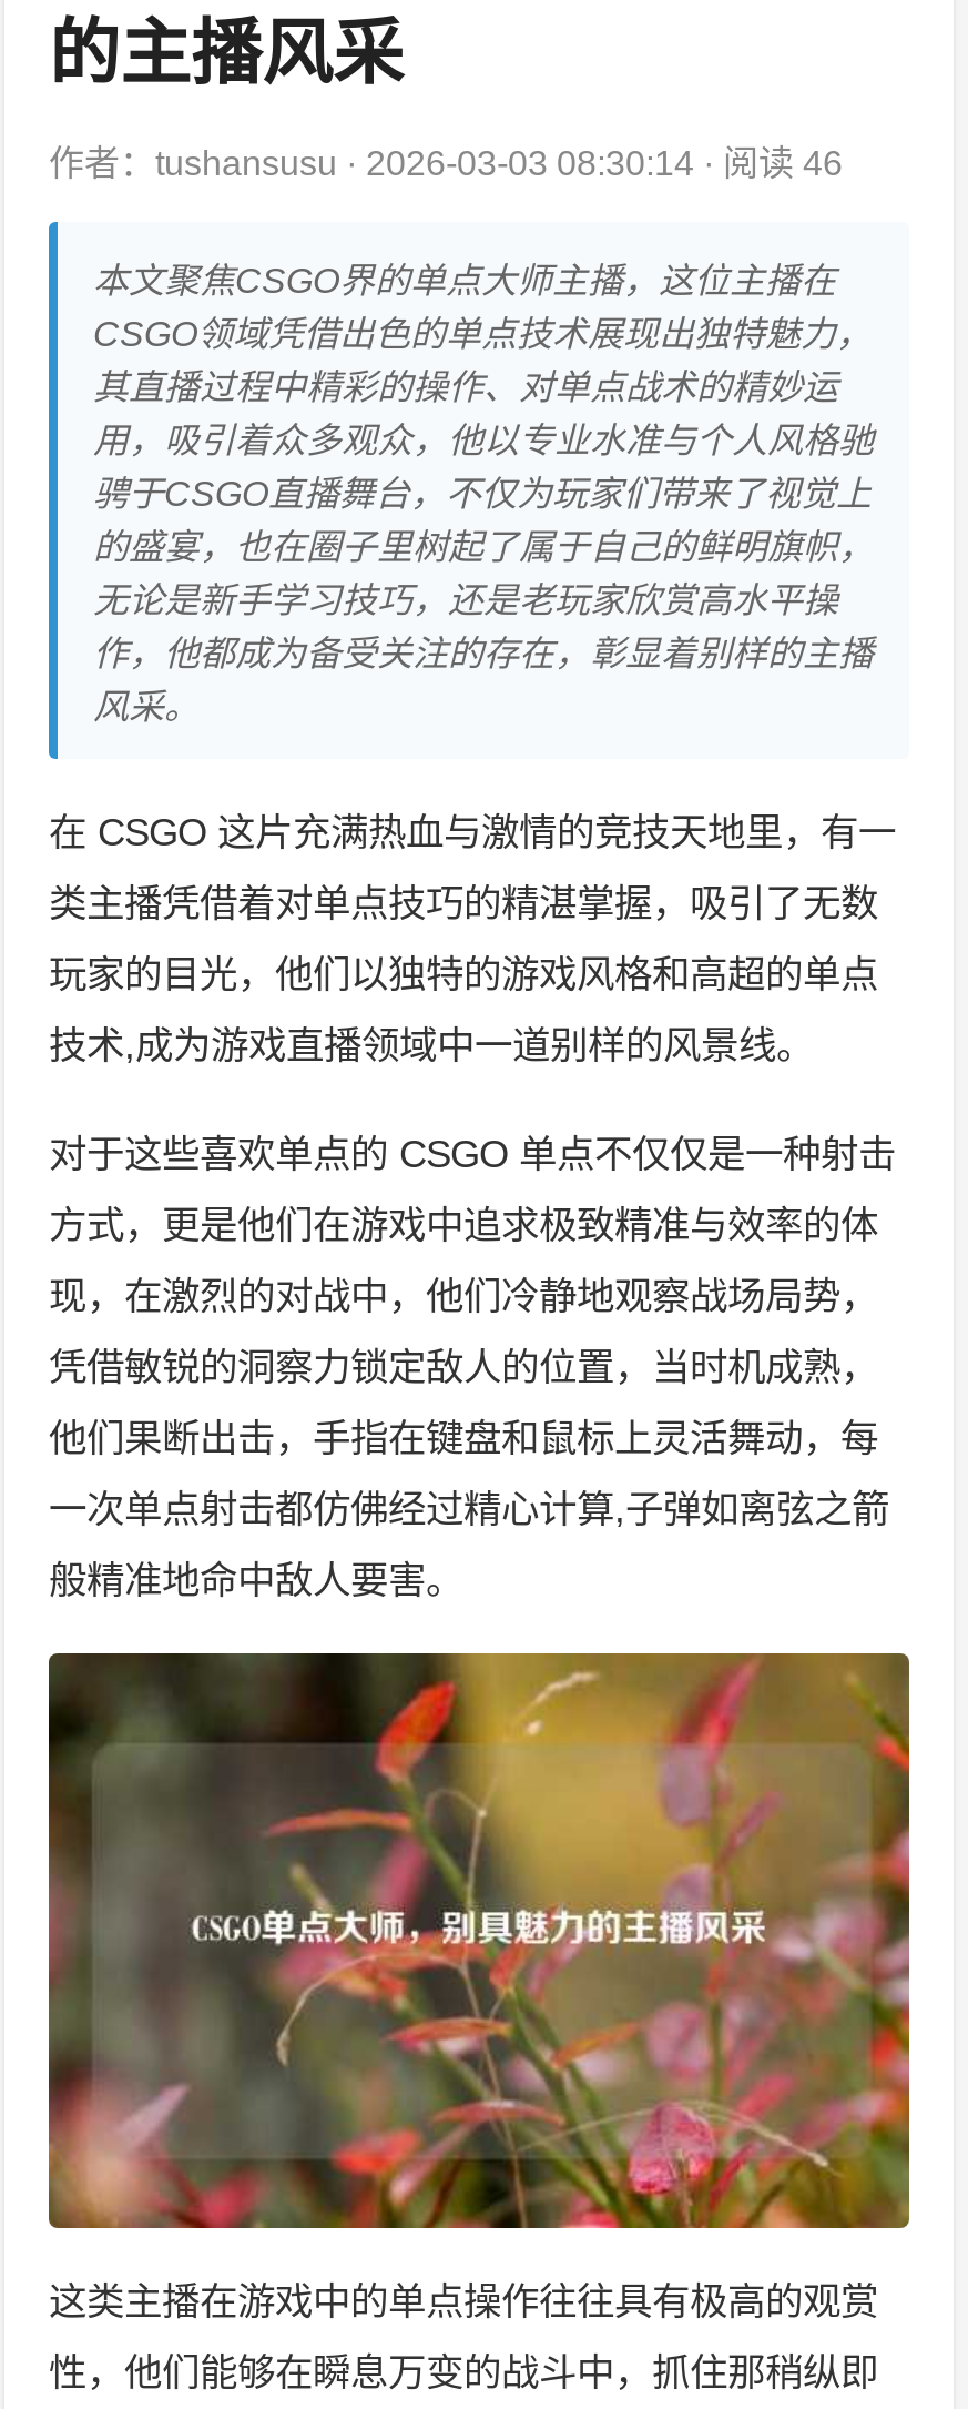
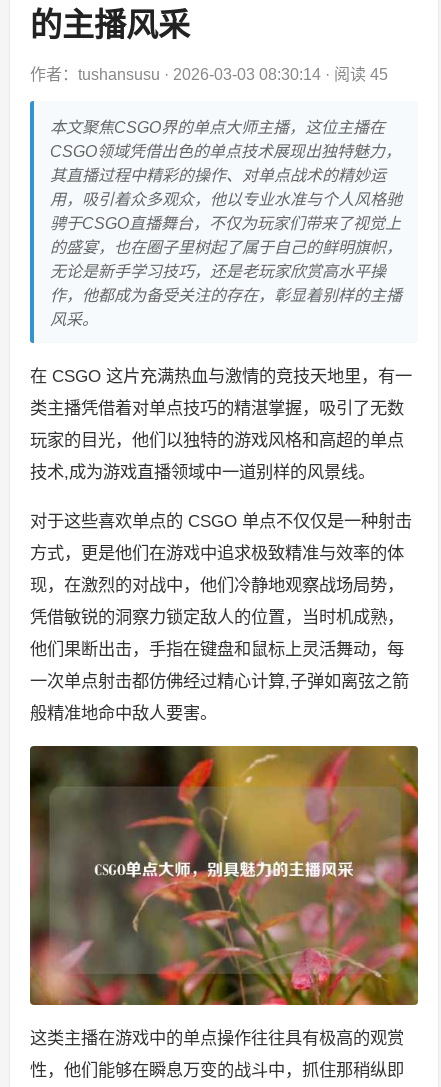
[49,144,843,182] 作者：tushansusu · 2026-03-03 08:30:14 ·阅读 46 -> [30,66,388,83] 作者：tushansusu · 2026-03-03 08:30:14 ·阅读 45

